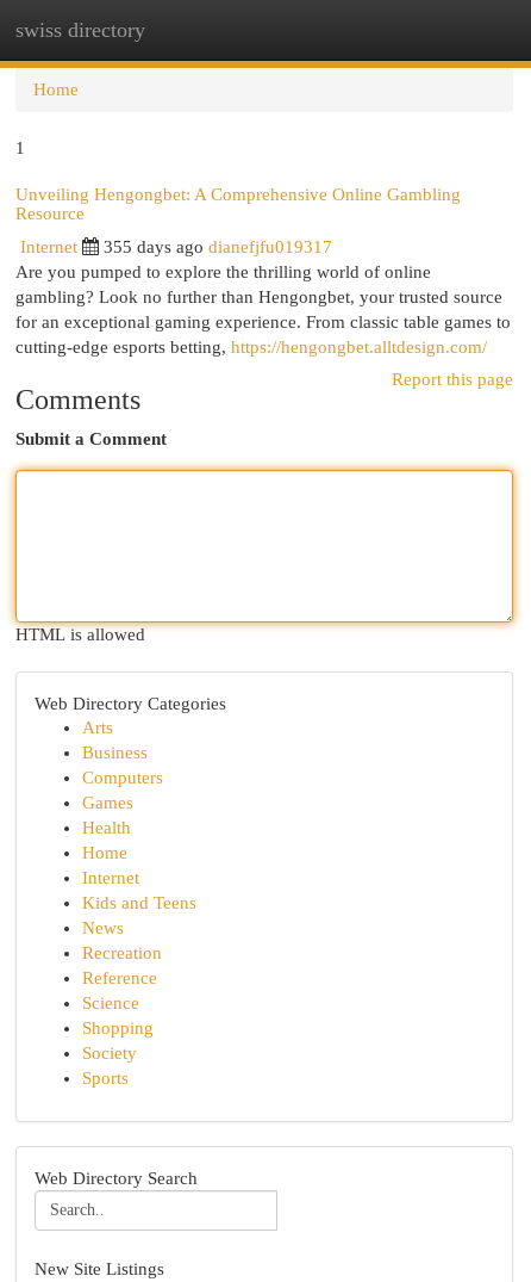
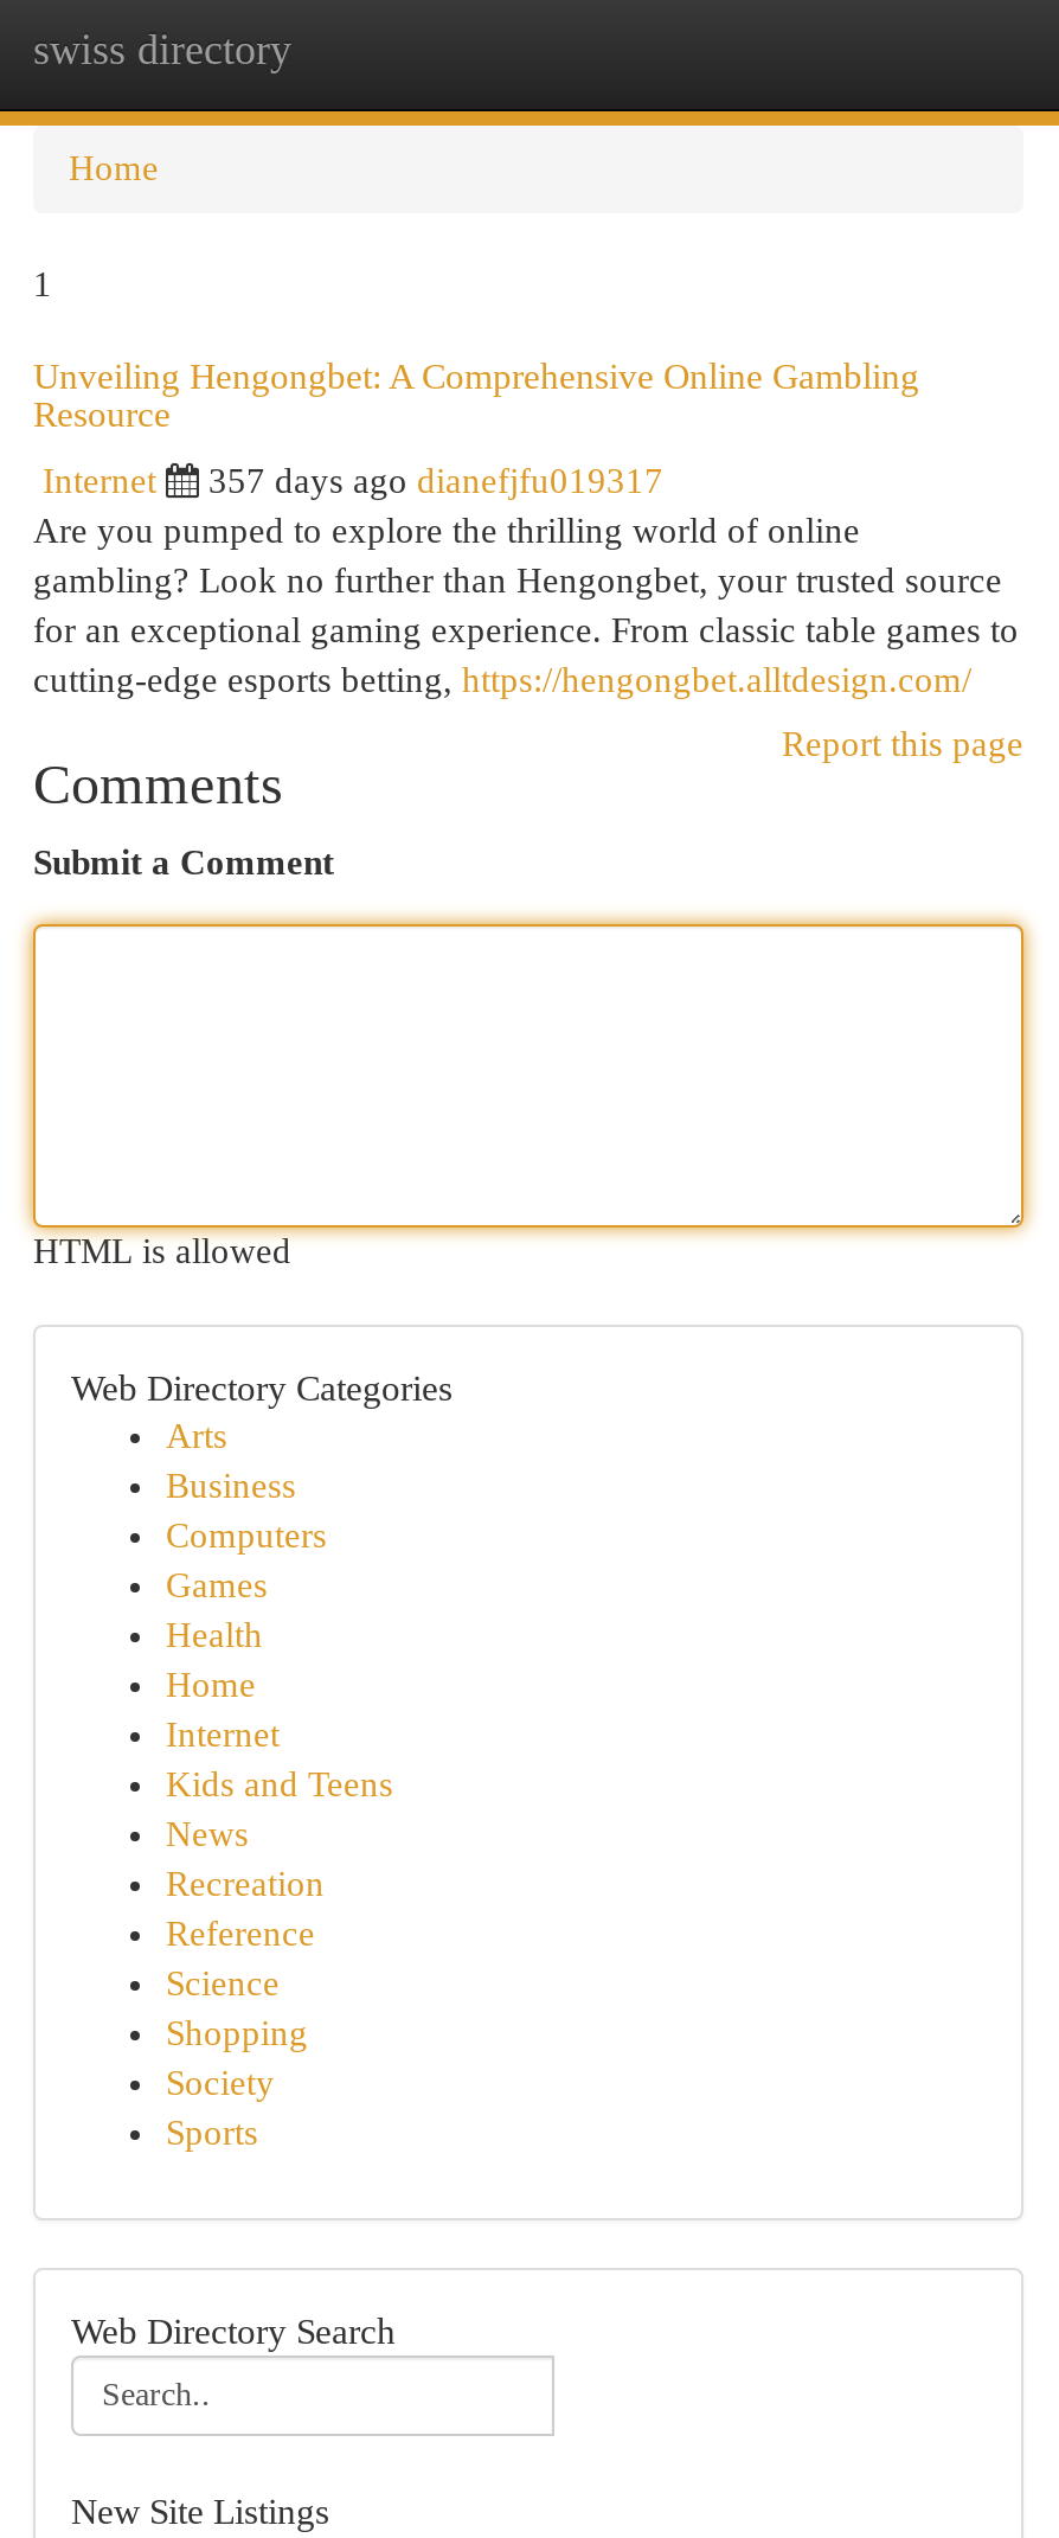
[104,237,332,256] 355 days ago dianefjfu019317 -> [208,462,663,500] 357 days ago dianefjfu019317

